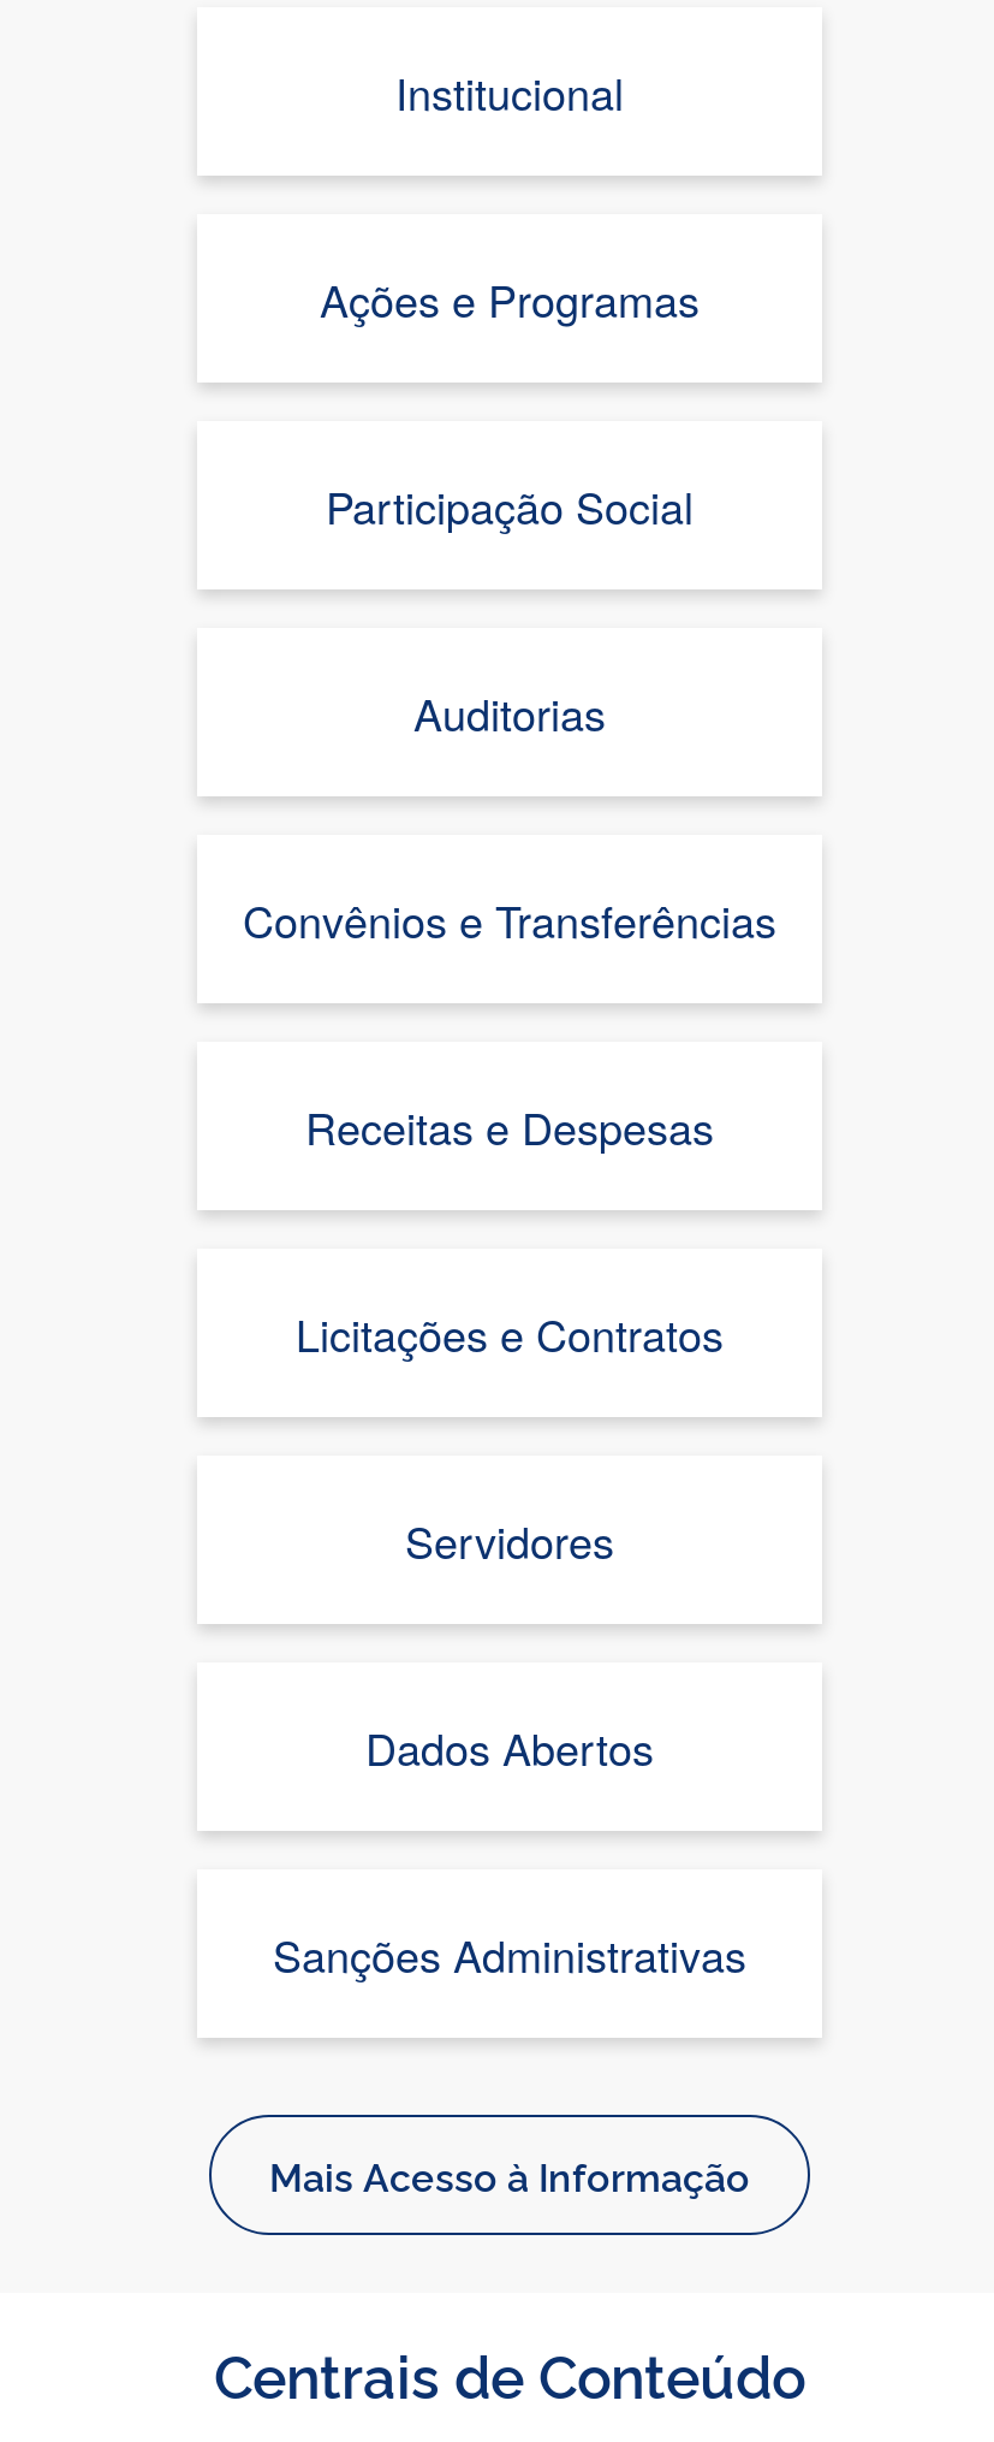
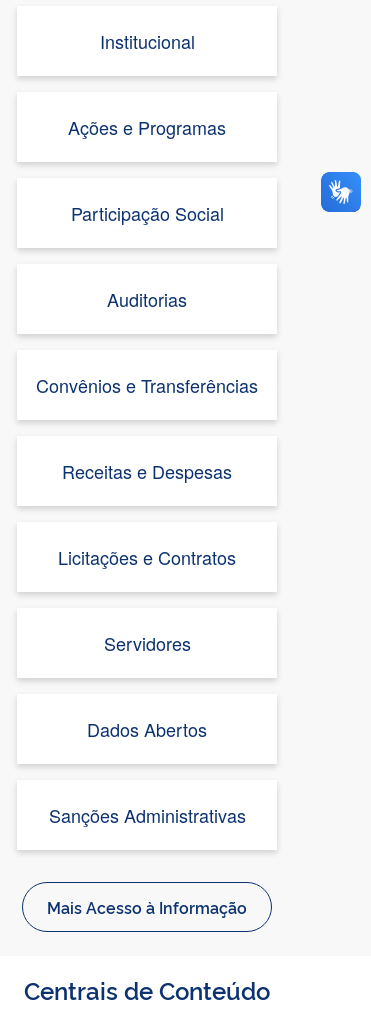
none -> [320,171,362,213] [image]

